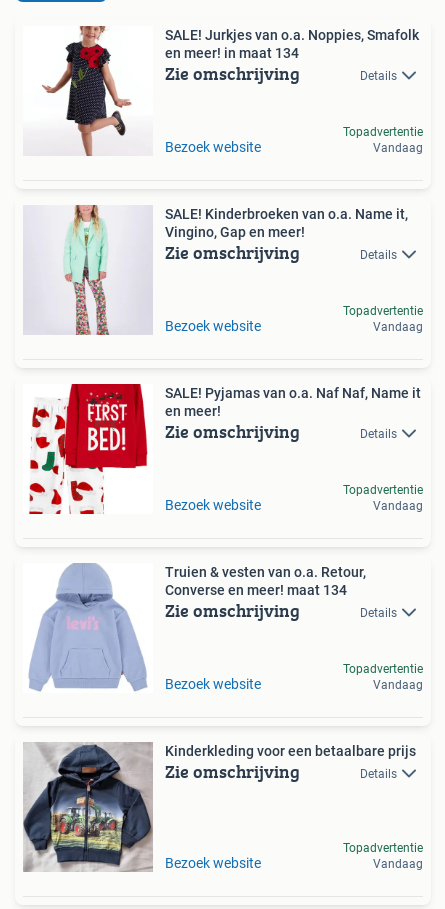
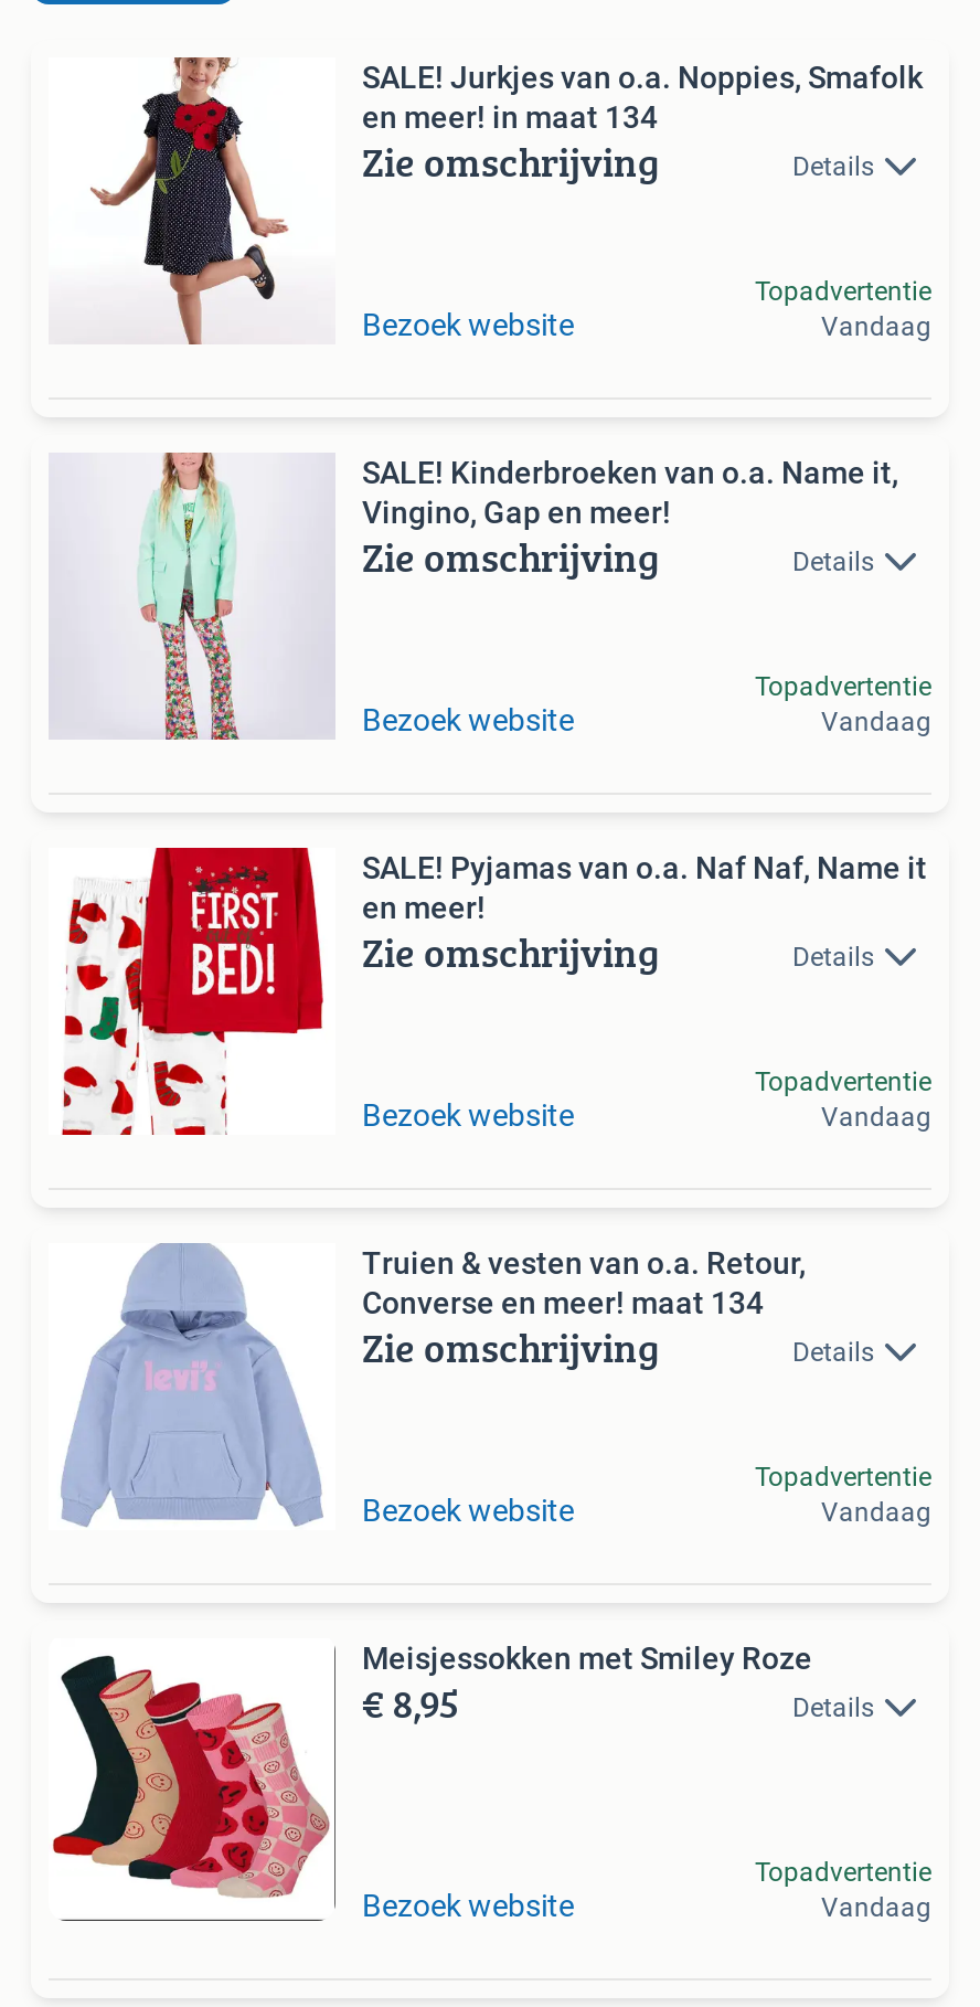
[22,742,416,873] [image] | Kinderkleding voor een betaalbare prijs | Zie omschrijving -> [49,1638,812,1923] [image] | Meisjessokken met Smiley Roze | € 8,95

